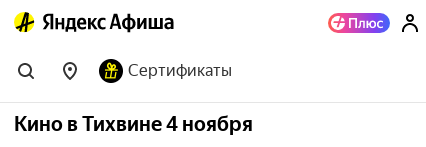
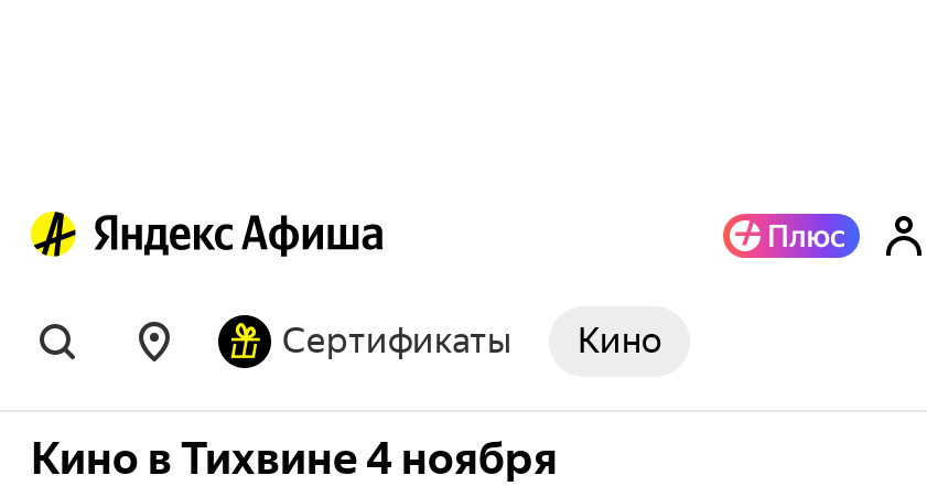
none -> [578,320,661,361] Кино

